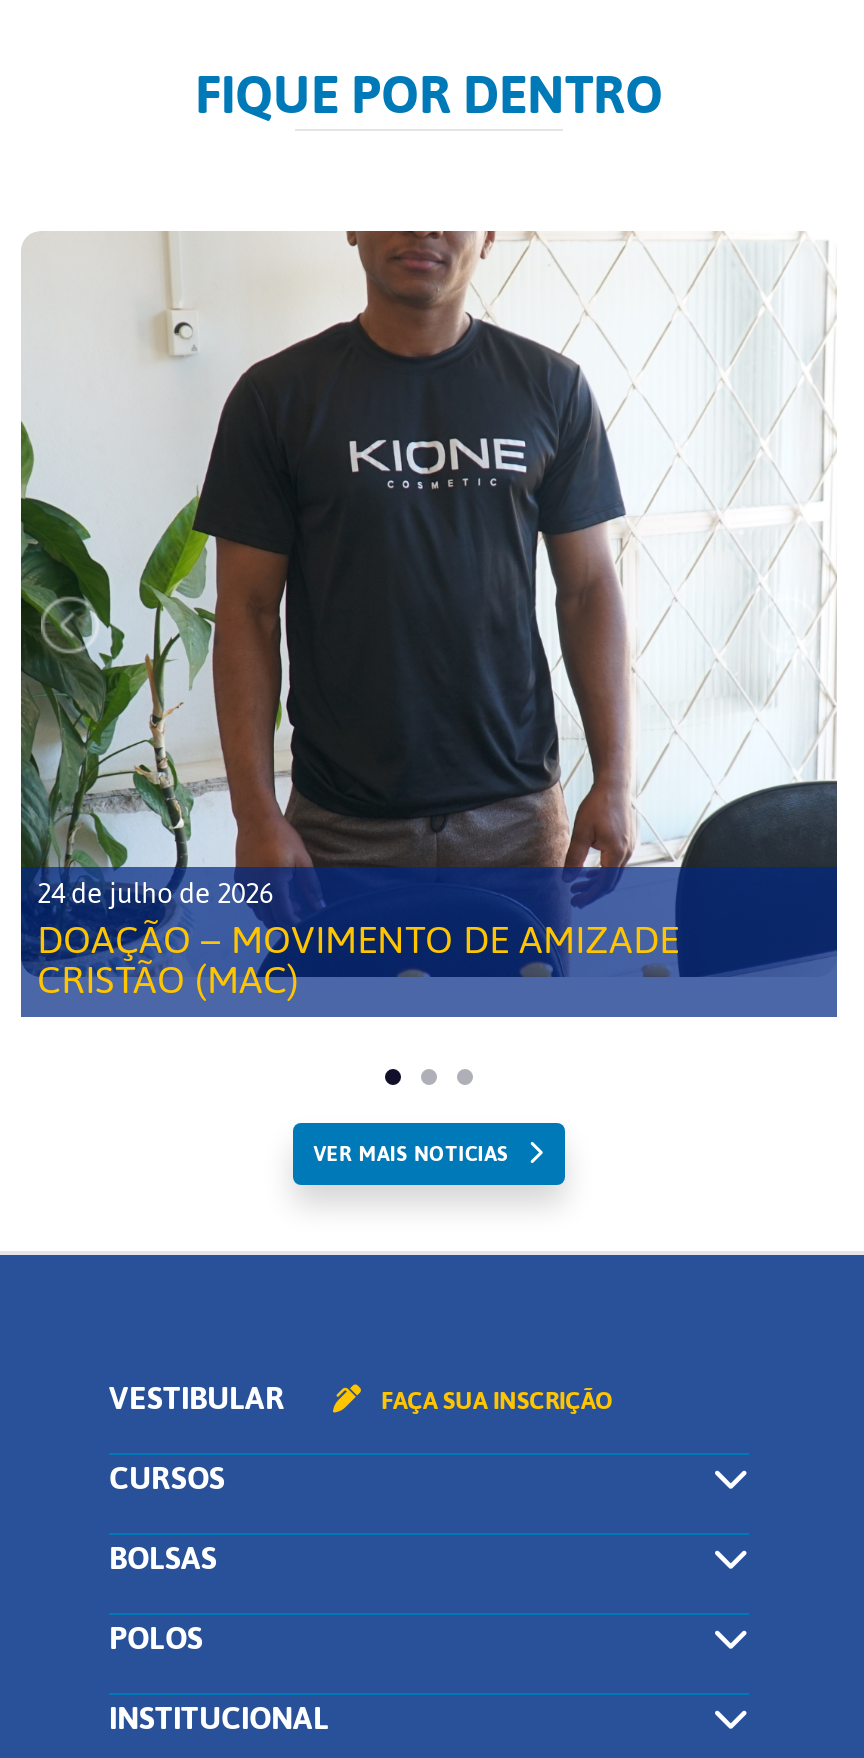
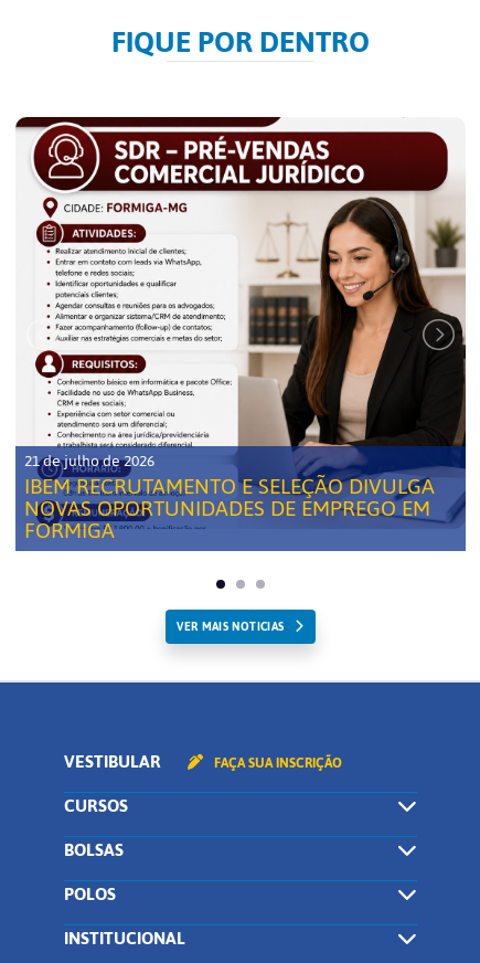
[19,229,837,1017] [image] | 24 de julho de 2026 | DOAÇÃO – MOVIMENTO DE AMIZADE | CRISTÃO (MAC) -> [15,116,467,551] [image] | 21 de julho de 2026 | IBEM RECRUTAMENTO E SELEÇÃO DIVULGA | NOVAS OPORTUNIDADES DE EMPREGO EM | FORMIGA

